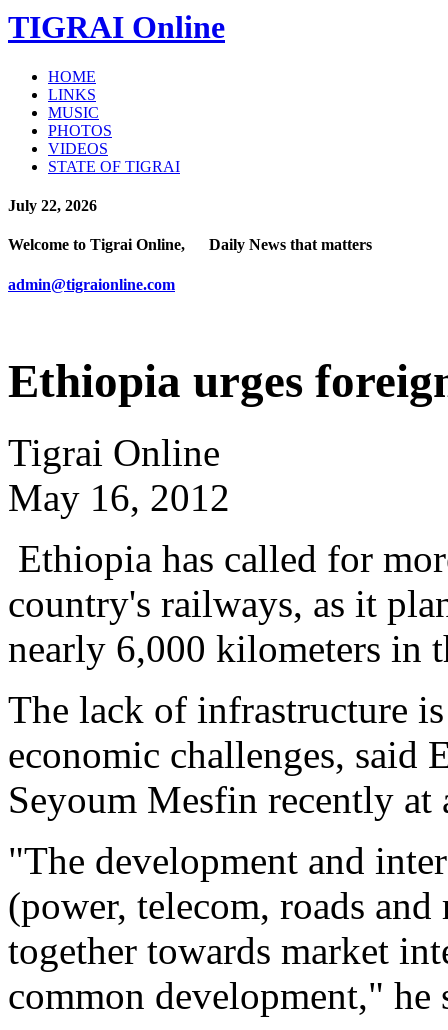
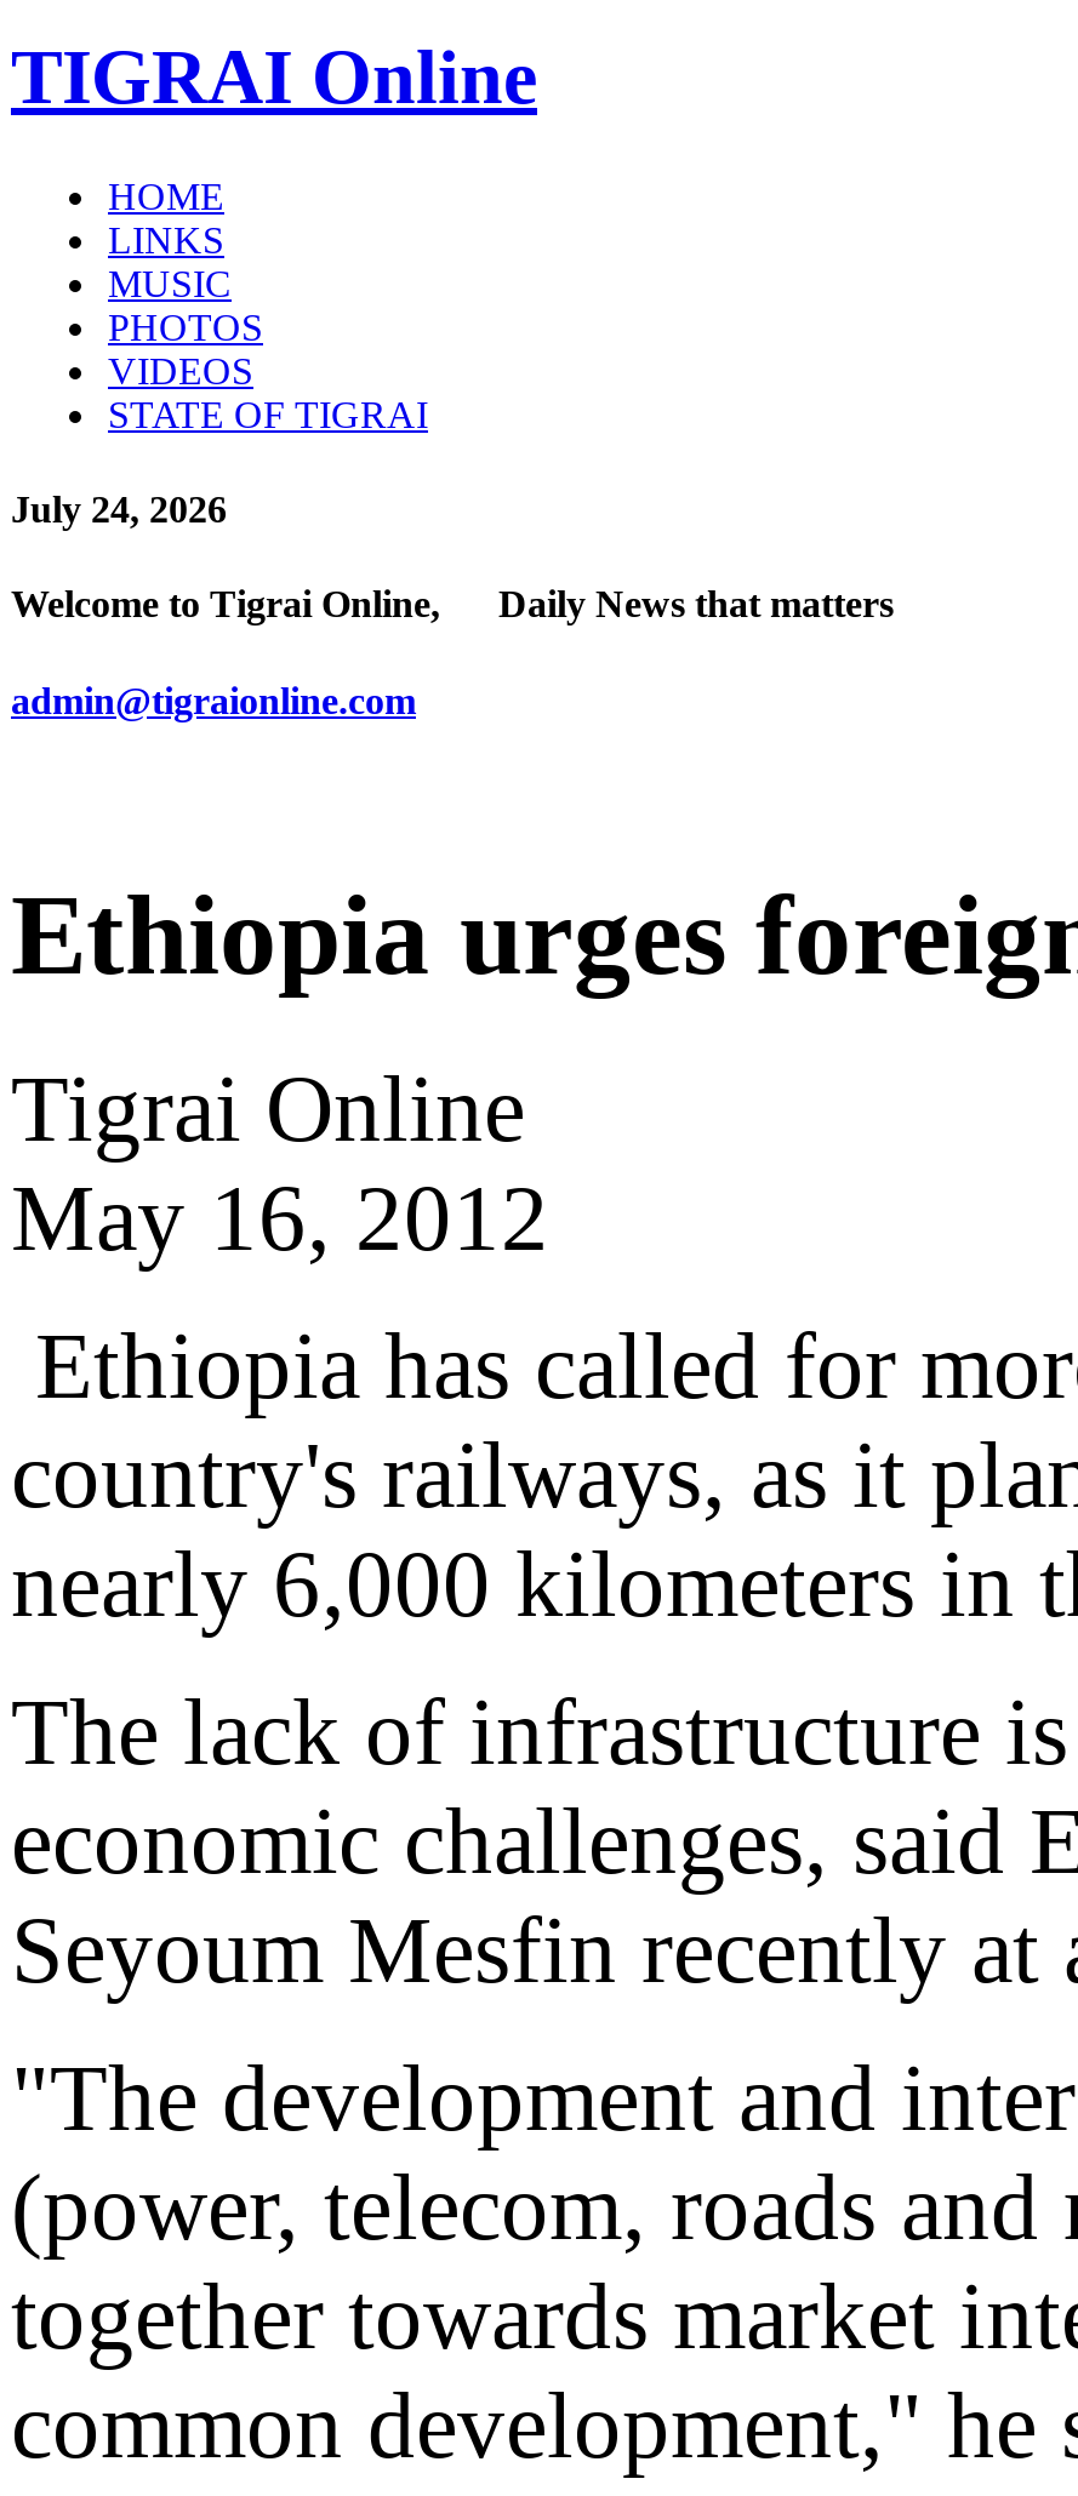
[8,197,97,214] July 22, 2026 -> [11,489,227,530] July 24, 2026

